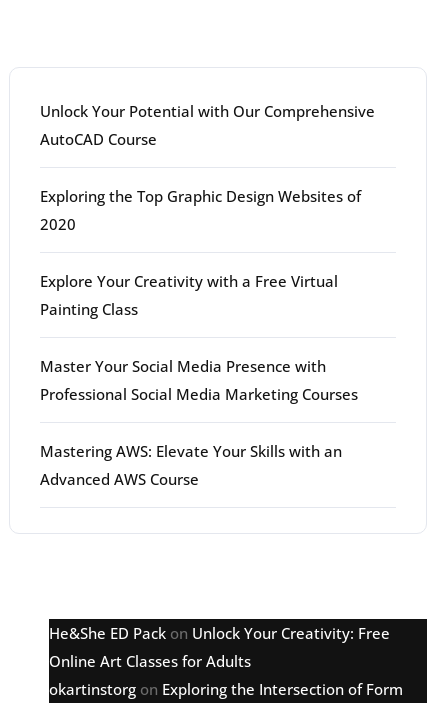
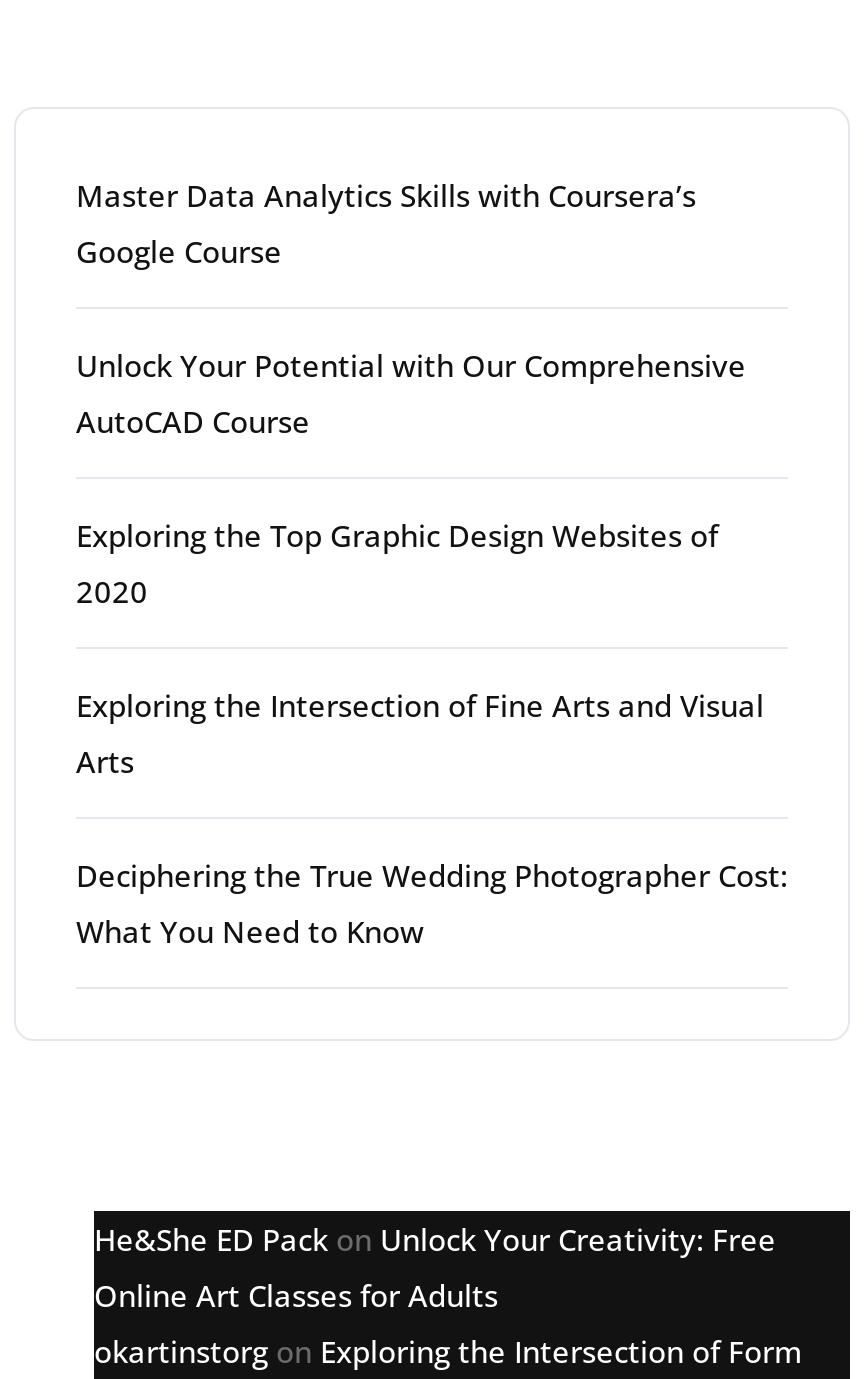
none -> [76,175,696,271] Master Data Analytics Skills with Coursera’s | Google Course
moved [40,101,375,234] -> [76,345,746,611]: Unlock Your Potential with Our Comprehensive | AutoCAD Course | Exploring the Top Graphic Design Websites of | 2020
[40,271,358,489] Explore Your Creativity with a Free Virtual | Painting Class | Master Your Social Media Presence with | Professional Social Media Marketing Courses | Mastering AWS: Elevate Your Skills with an | Advanced AWS Course -> [76,685,788,951] Exploring the Intersection of Fine Arts and Visual | Arts | Deciphering the True Wedding Photographer Cost: | What You Need to Know

